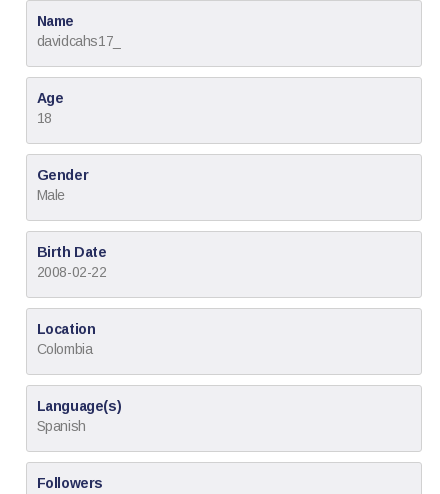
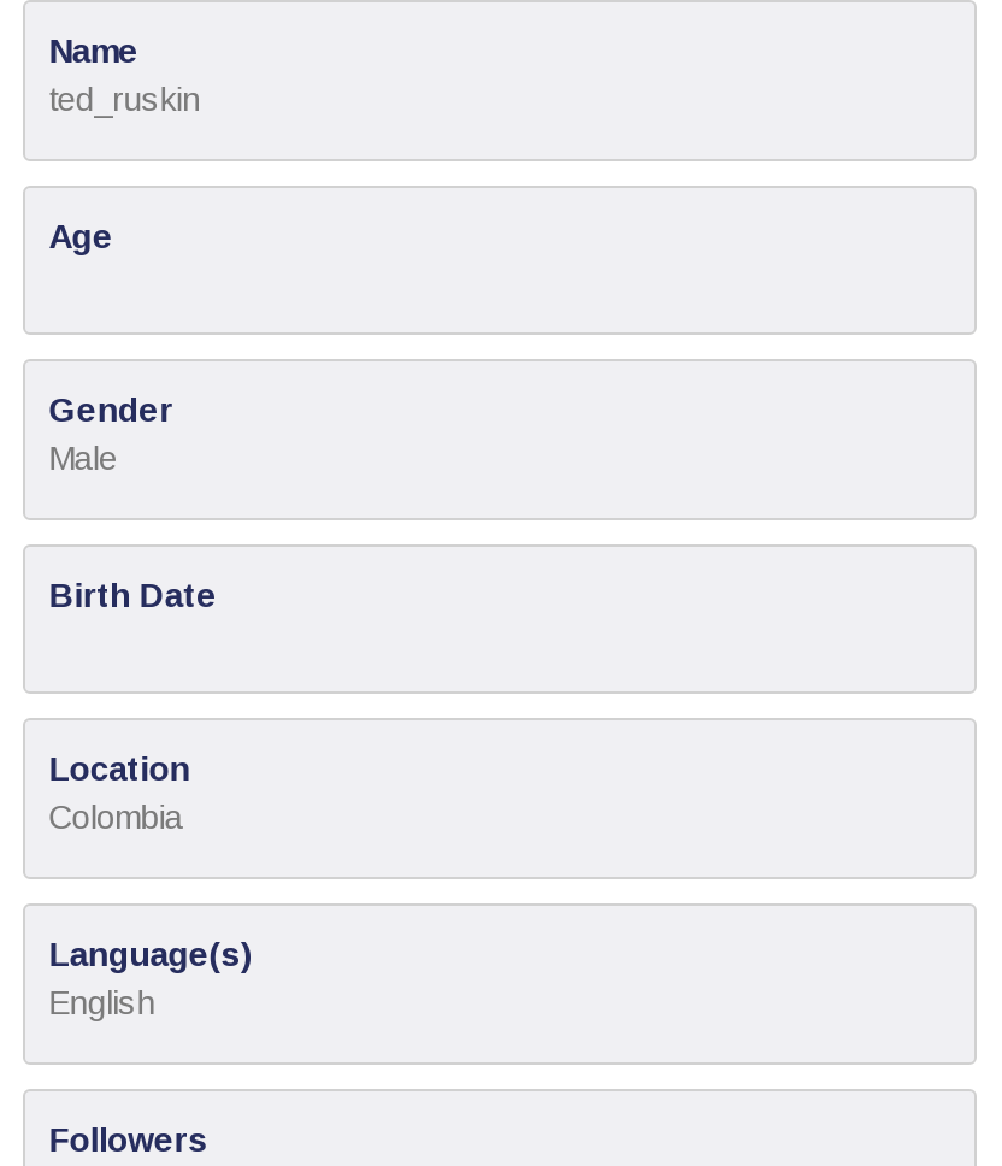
[37,33,121,49] davidcahs17_ -> [49,80,200,119] ted_ruskin
[37,110,52,126] 18 -> none
[37,264,106,280] 2008-02-22 -> none
[37,418,86,434] Spanish -> [49,984,155,1022] English

